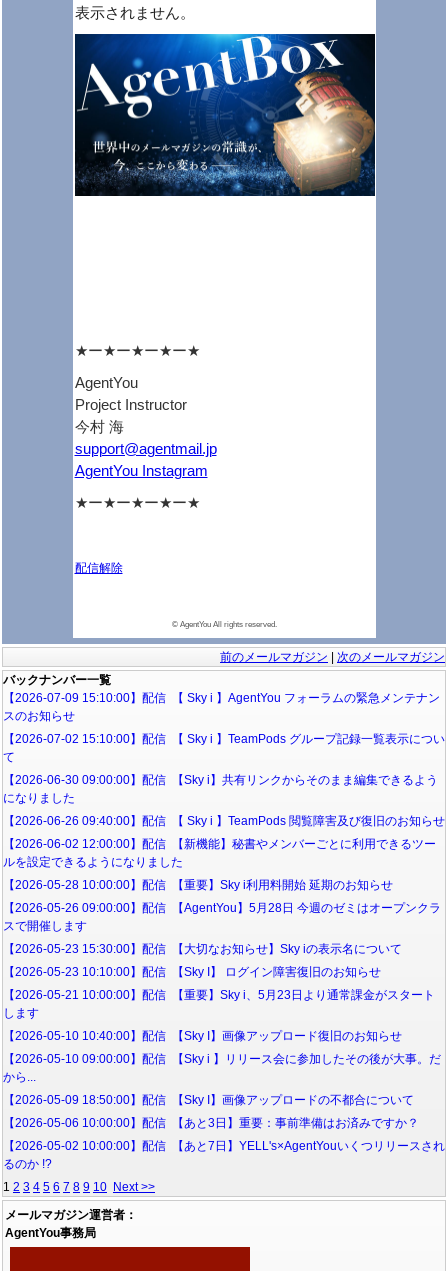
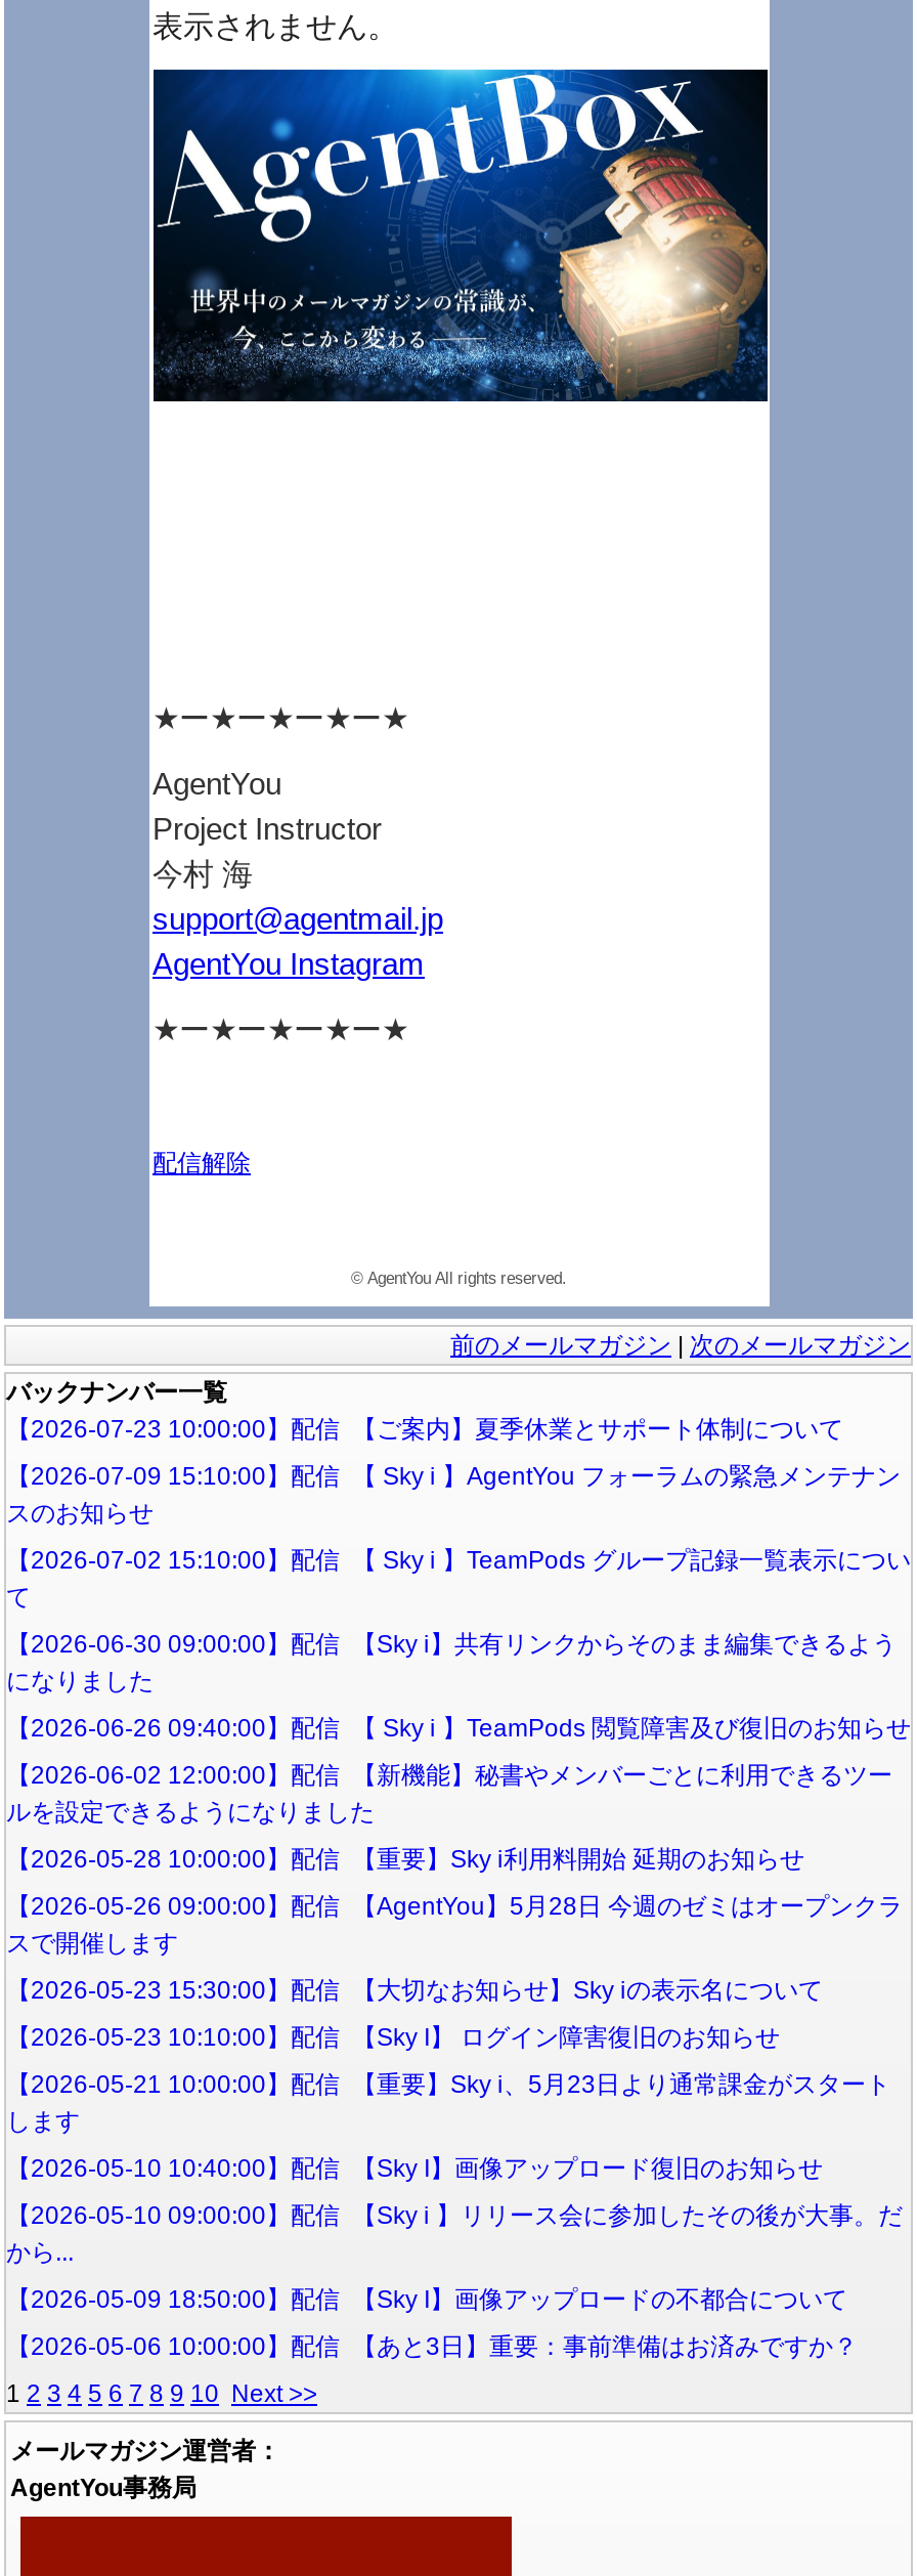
none -> [6,1415,843,1444] 【2026-07-23 10:00:00】配信 【ご案内】夏季休業とサポート体制について
moved [3,691,445,1130] -> [6,1462,911,2361]: 【2026-07-09 15:10:00】配信 【 Sky i 】AgentYou フォーラムの緊急メンテナン | スのお知らせ | 【2026-07-02 15:10:00】配信 【 Sky i 】TeamPods グループ記録一覧表示につい | ... | 【2026-05-09 18:50:00】配信 【Sky I】画像アップロードの不都合について | 【2026-05-06 10:00:00】配信 【あと3日】重要：事前準備はお済みですか？
[3,1139,445,1171] 【2026-05-02 10:00:00】配信 【あと7日】YELL's×AgentYouいくつリリースされ | るのか !? -> none

